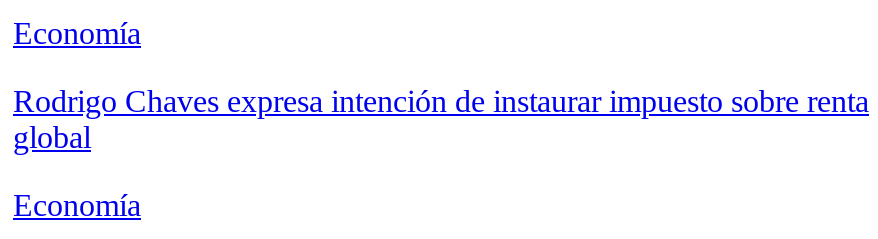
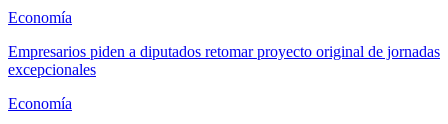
[13,84,869,154] Rodrigo Chaves expresa intención de instaurar impuesto sobre renta | global -> [8,43,440,78] Empresarios piden a diputados retomar proyecto original de jornadas | excepcionales

